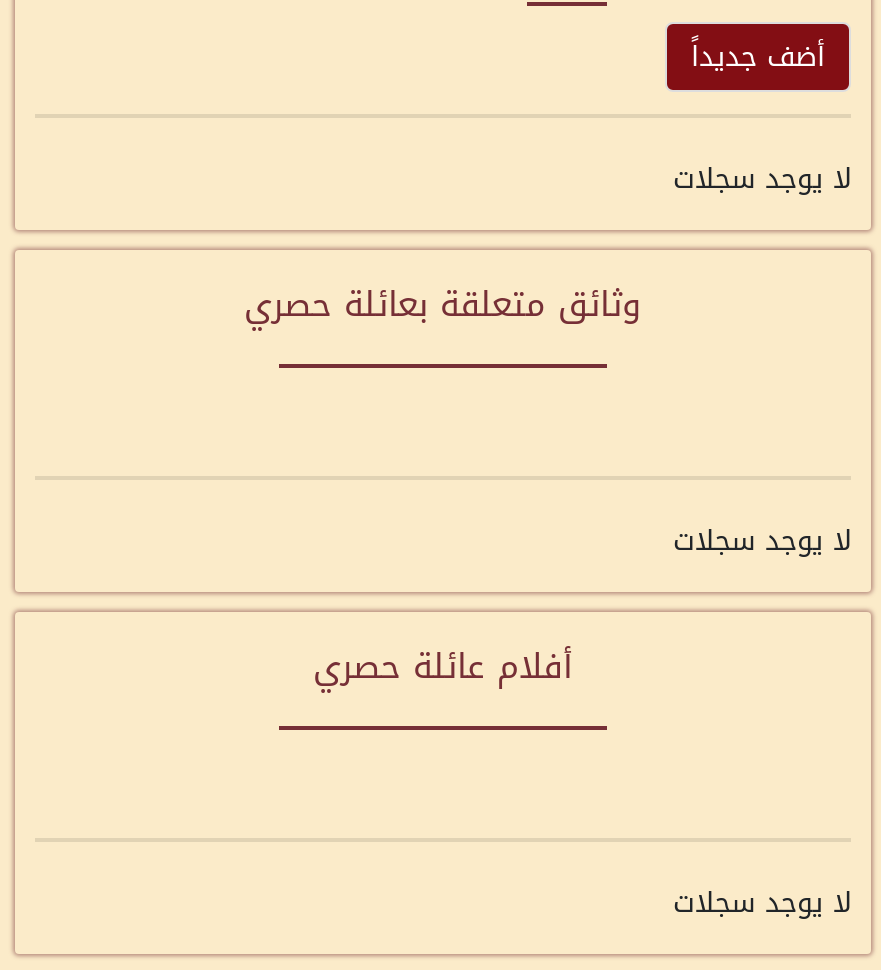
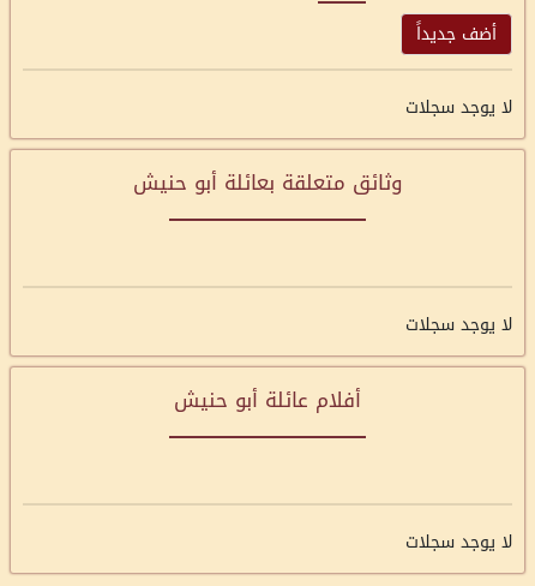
[244,272,642,336] وثائق متعلقة بعائلة حصري -> [133,163,402,202] وثائق متعلقة بعائلة أبو حنيش
[313,634,573,698] أفلام عائلة حصري -> [174,381,361,419] أفلام عائلة أبو حنيش

